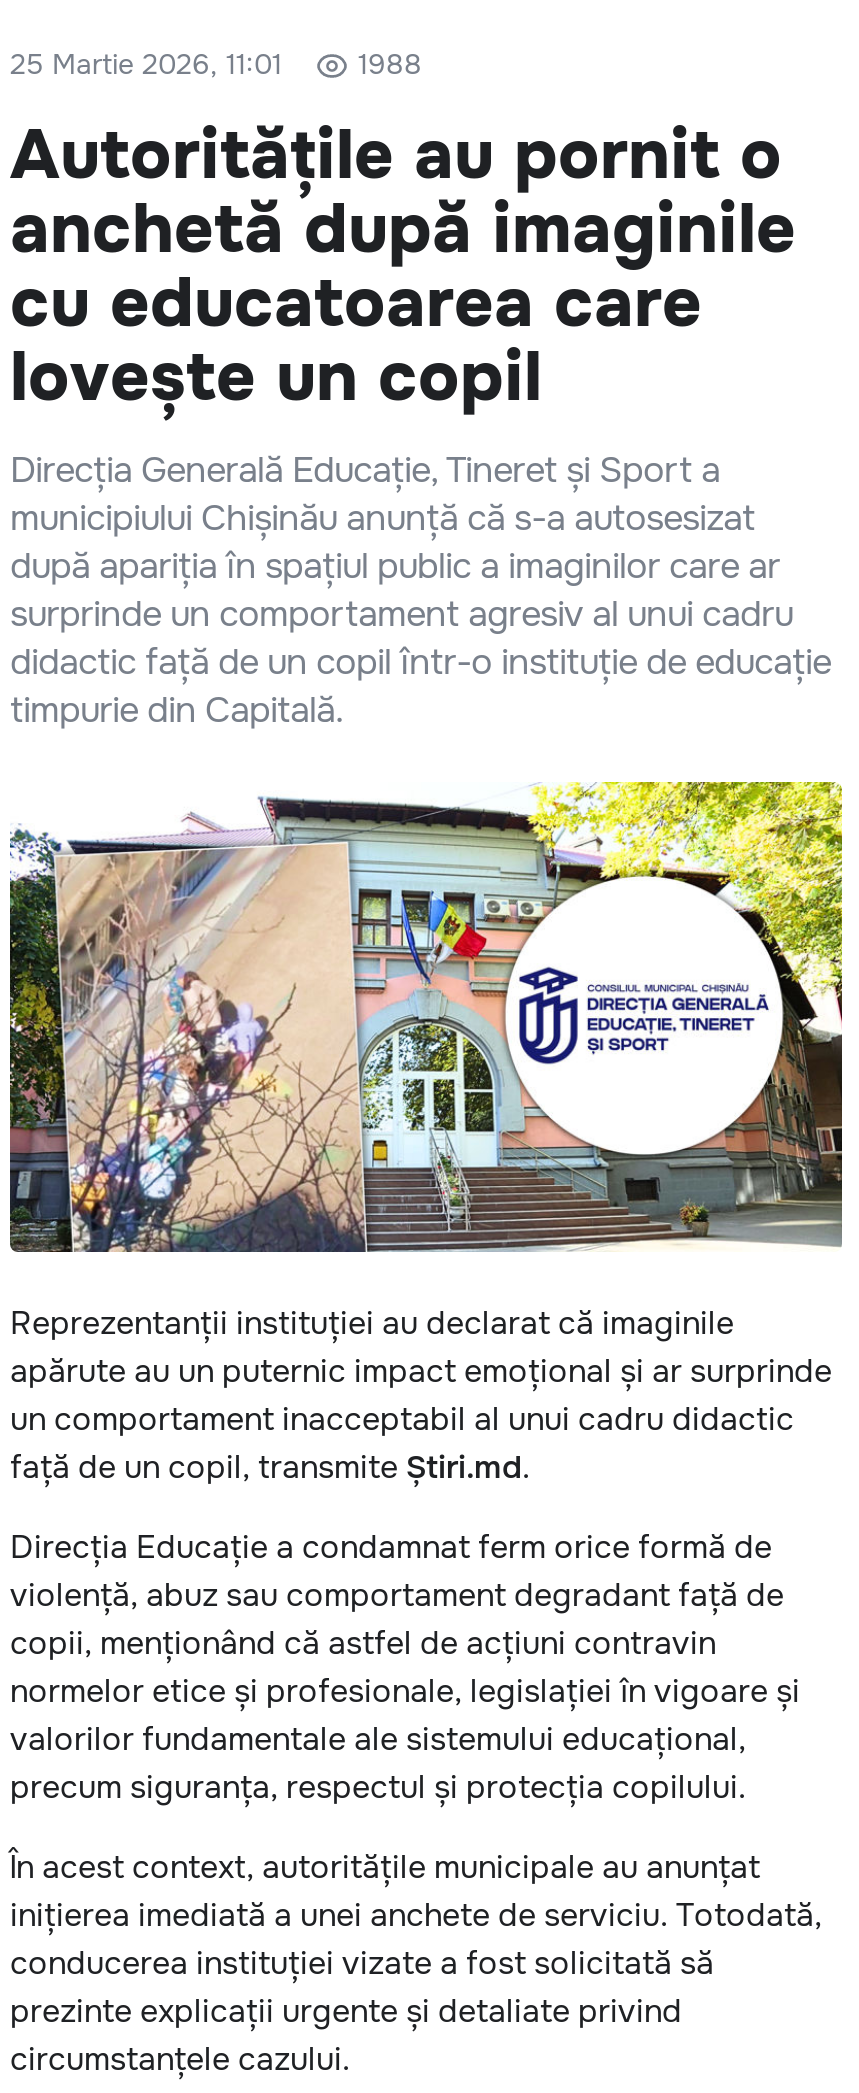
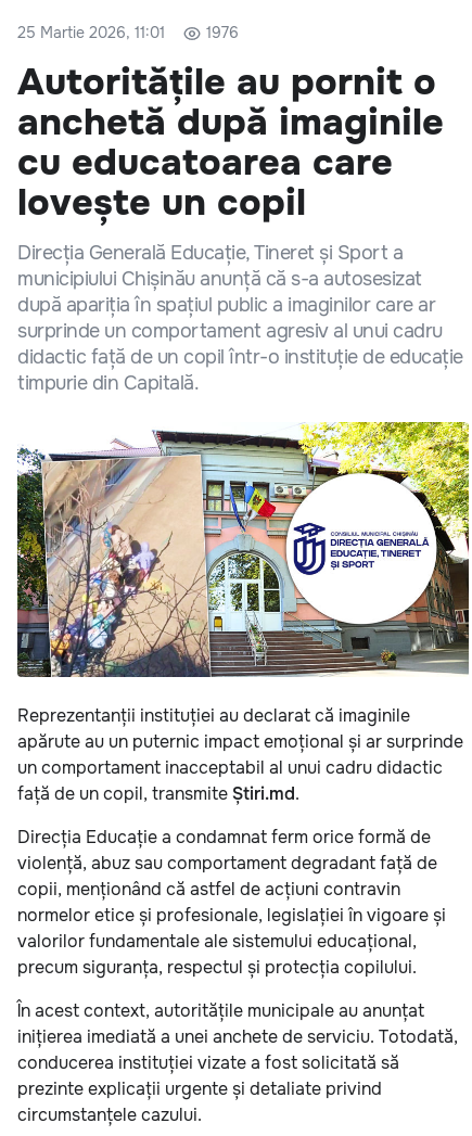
[358,47,422,83] 1988 -> [206,23,239,43] 1976

